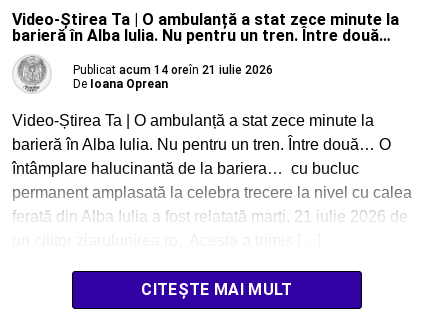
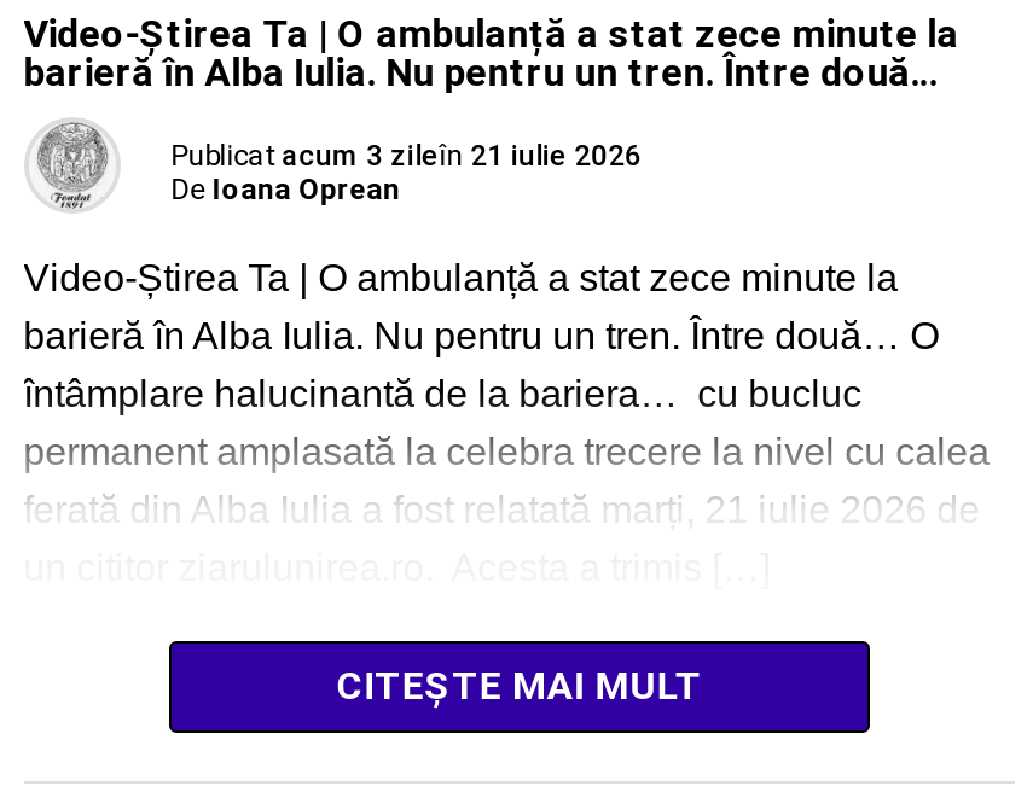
[73,63,273,77] Publicat acum 14 oreîn 21 iulie 2026 -> [171,140,642,174] Publicat acum 3 zileîn 21 iulie 2026

